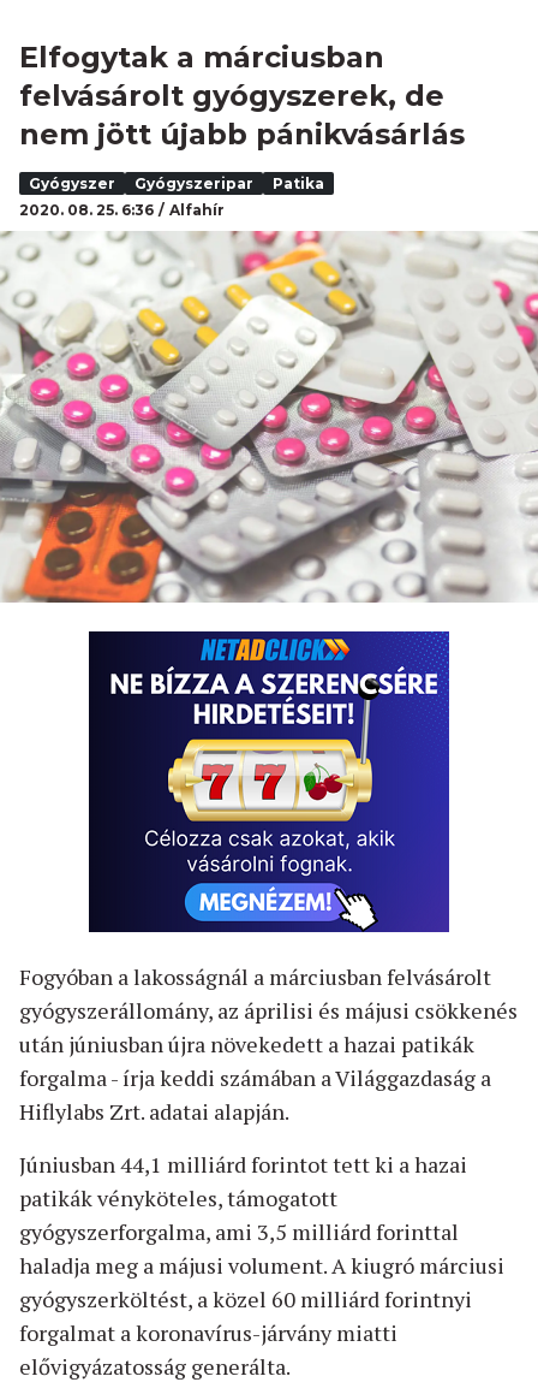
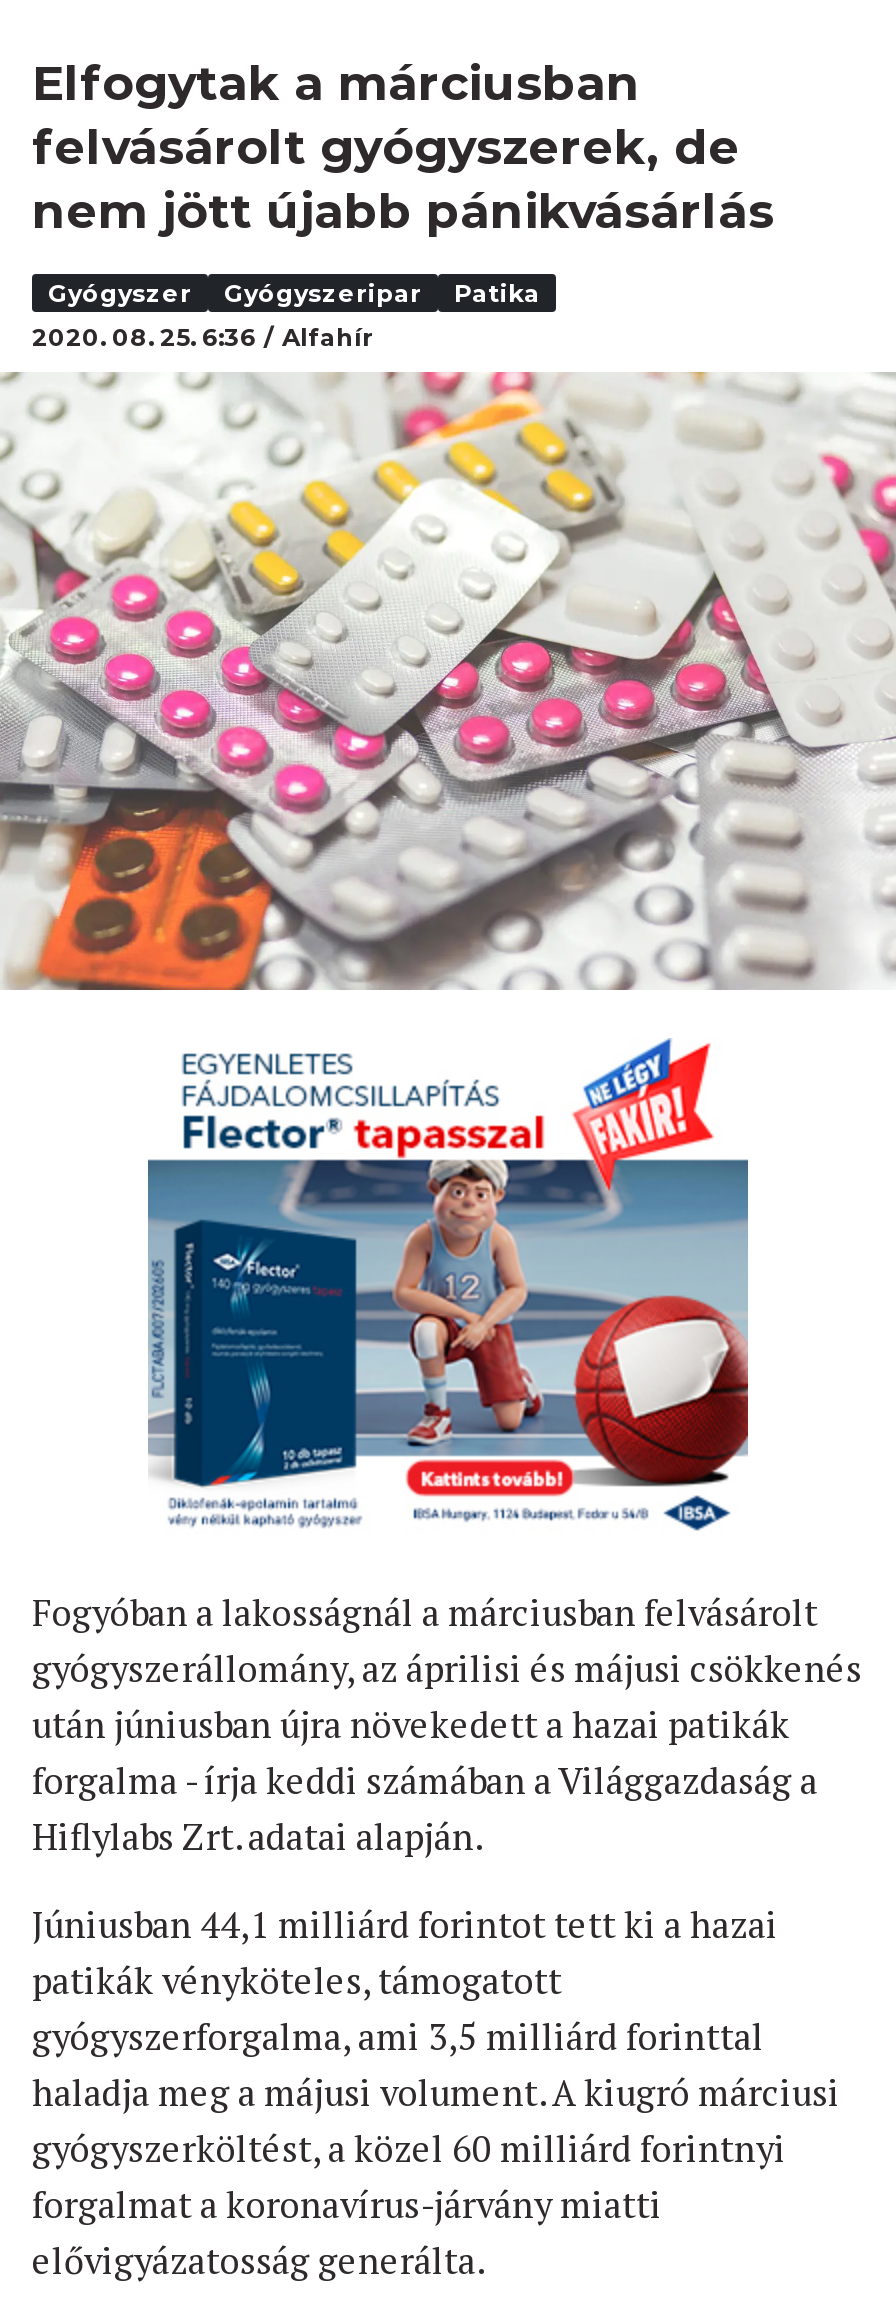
[88,630,450,933] [image] -> [146,1038,750,1538] [image]

